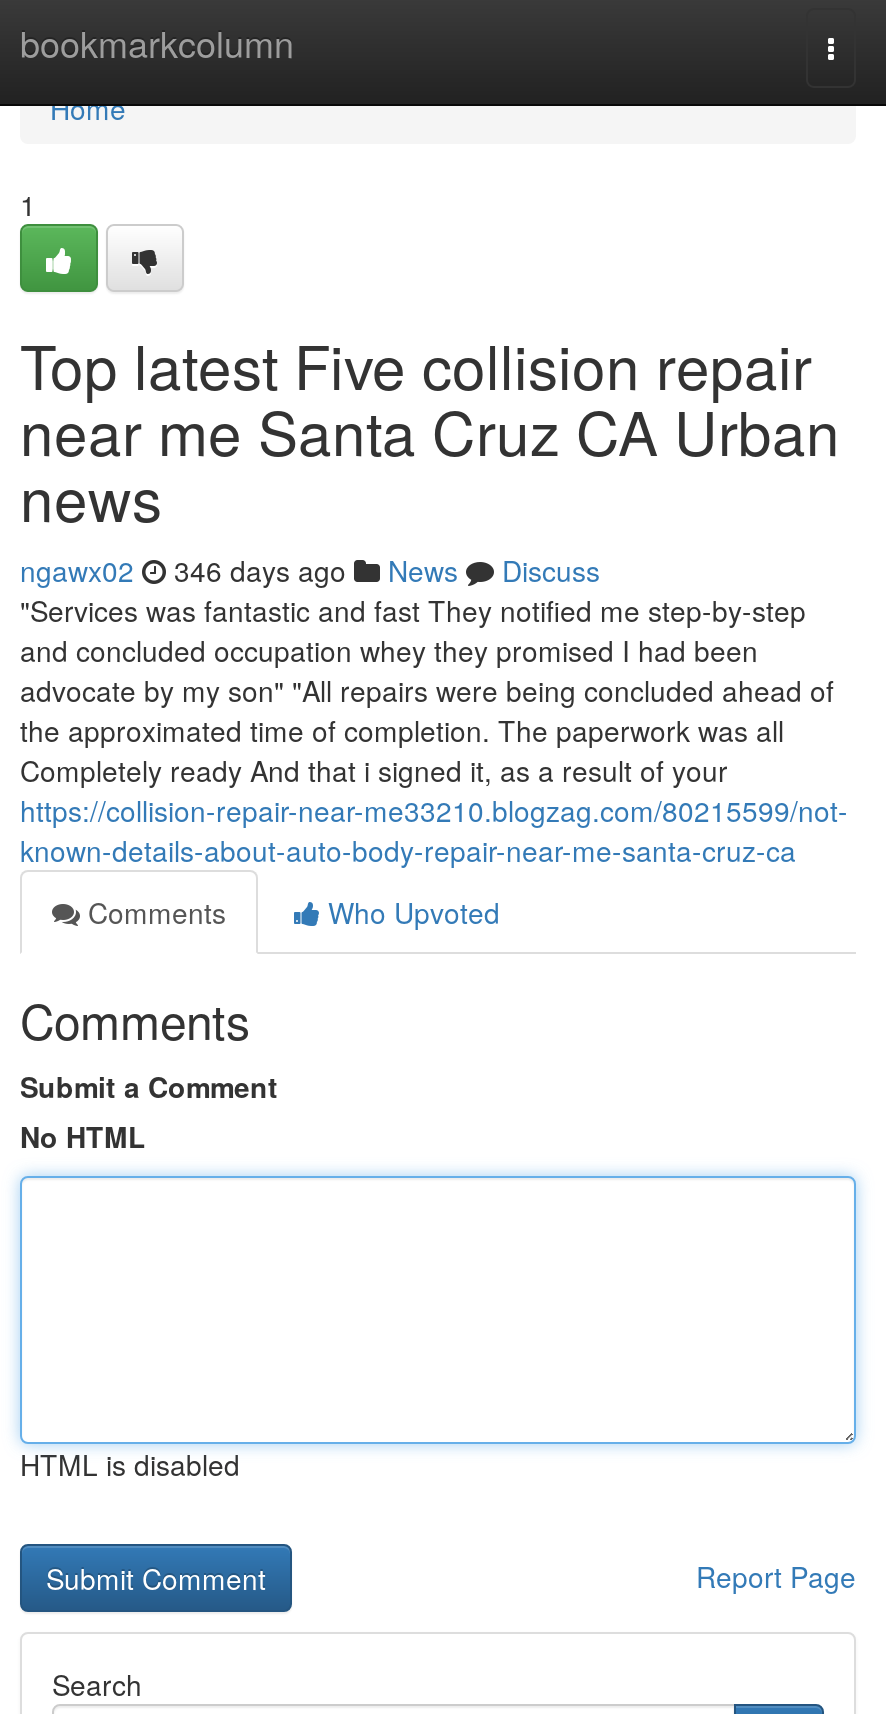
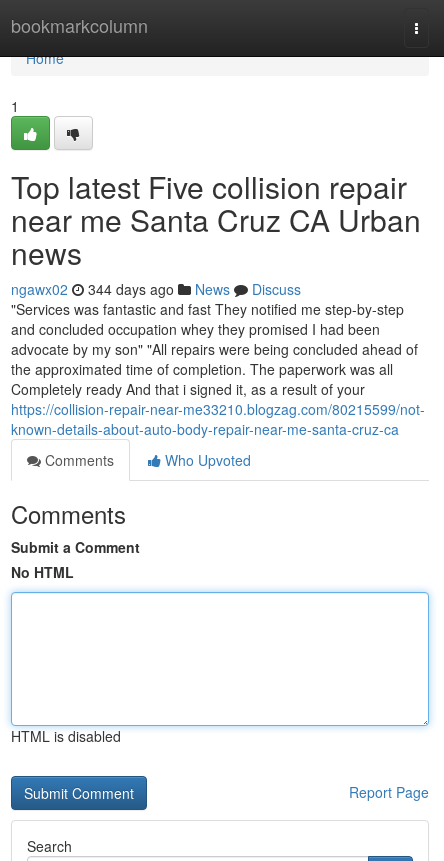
[20,550,600,590] ngawx02 346 days ago News Discuss -> [11,279,301,299] ngawx02 344 days ago News Discuss

